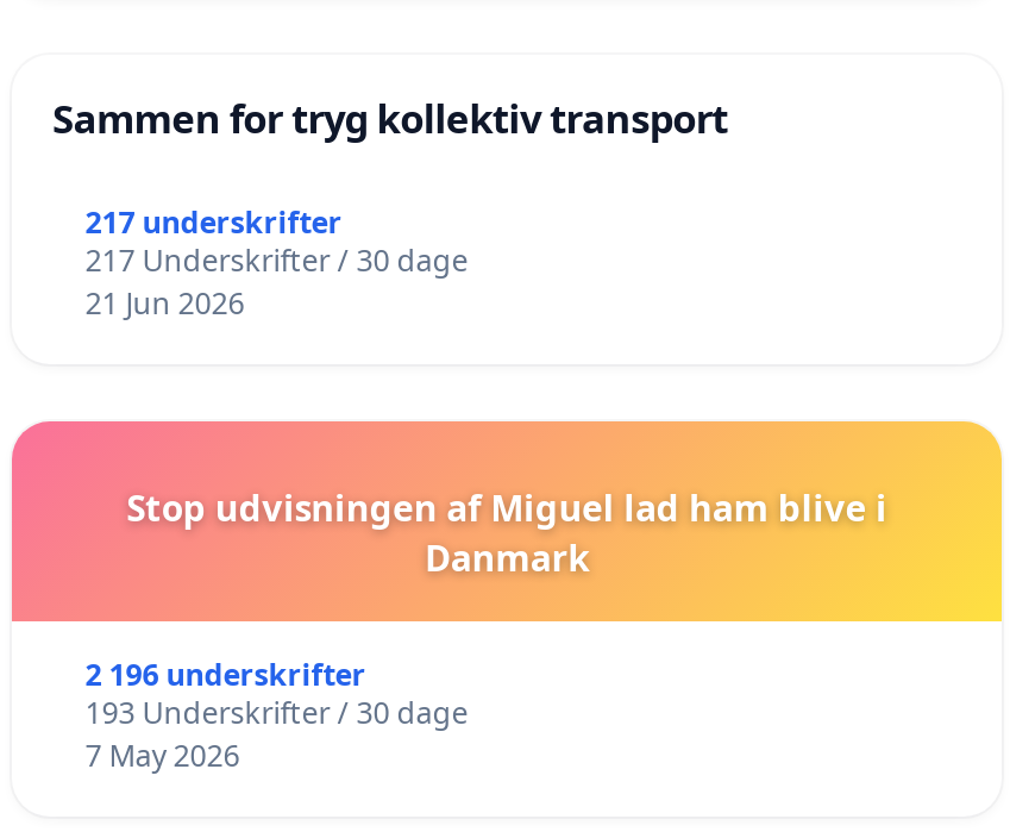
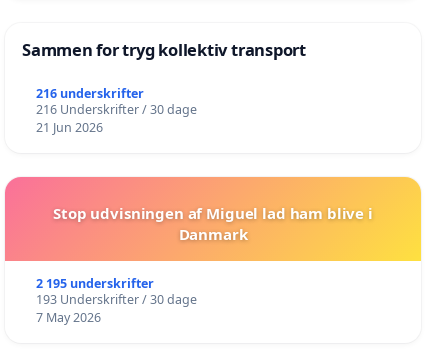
[85,202,342,243] 217 underskrifter -> [36,85,144,102] 216 underskrifter
[85,240,468,281] 217 Underskrifter / 30 dage -> [36,101,197,118] 216 Underskrifter / 30 dage
[85,654,366,695] 2 196 underskrifter -> [36,275,154,292] 2 195 underskrifter

